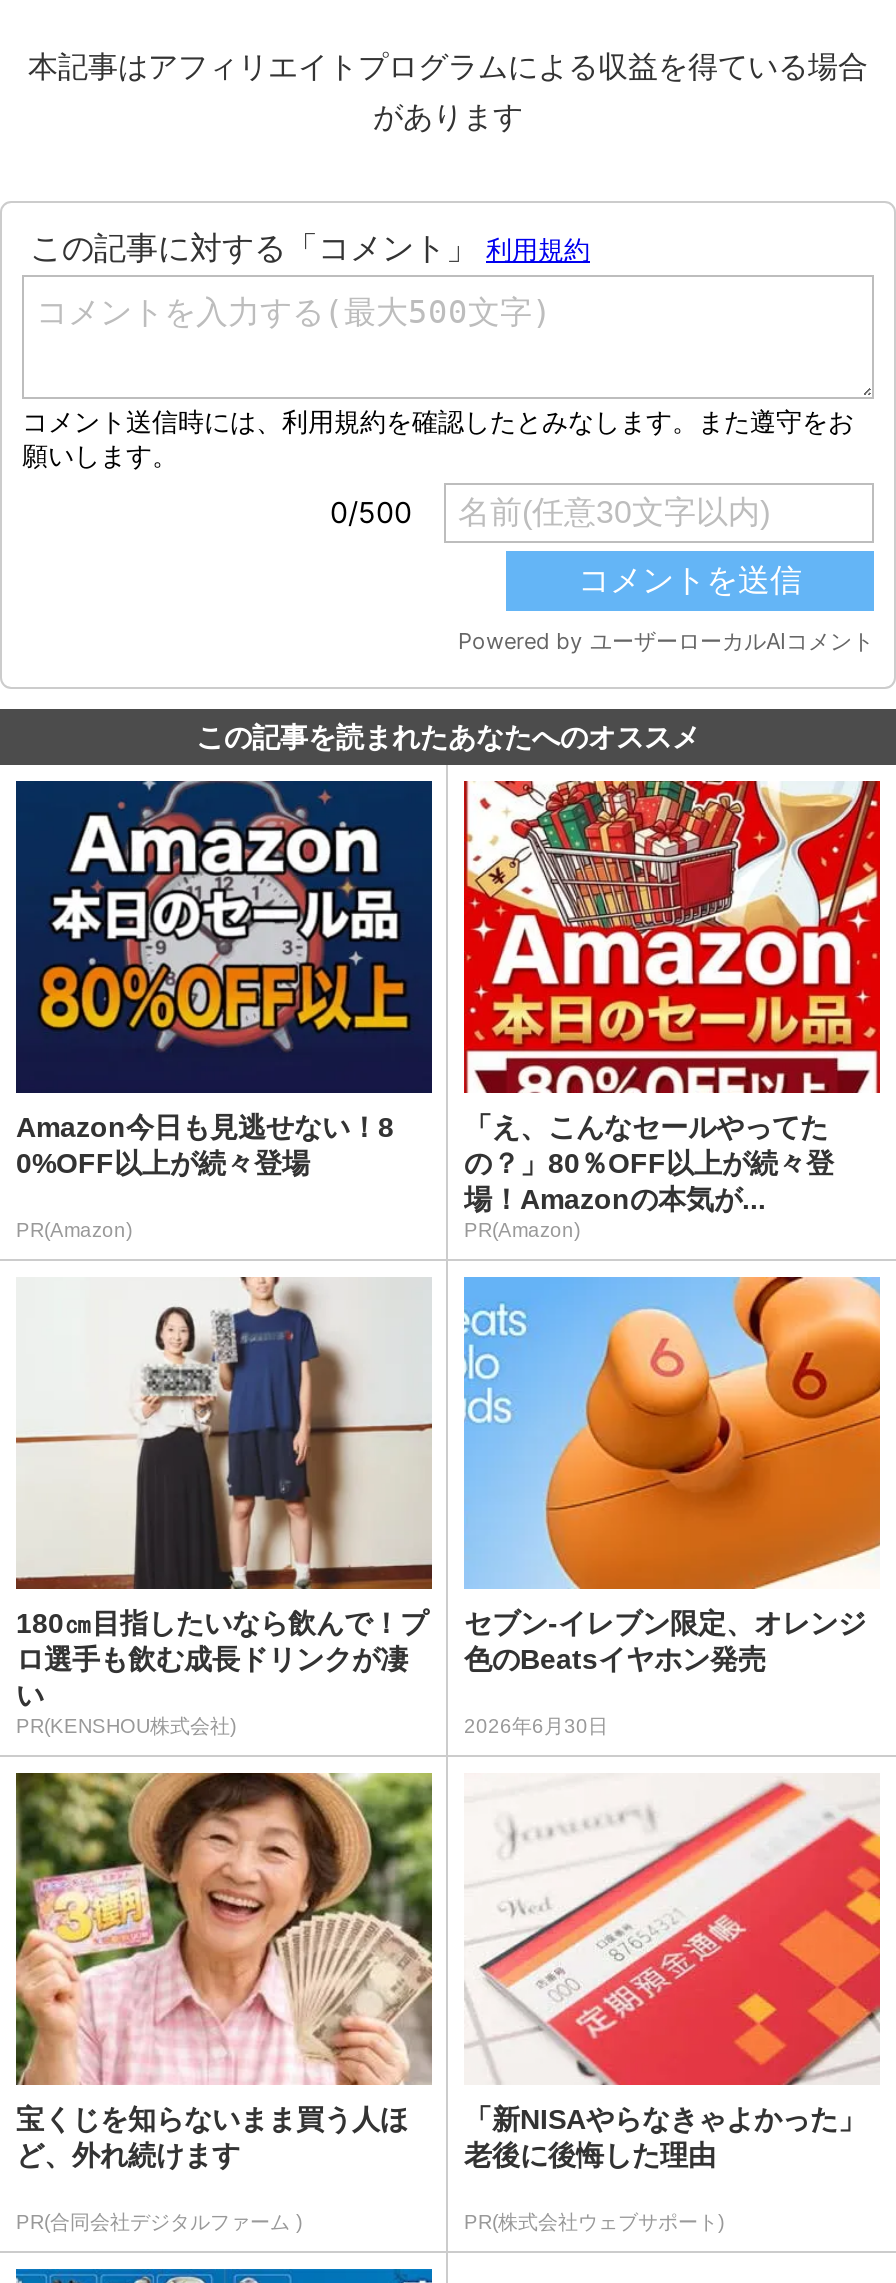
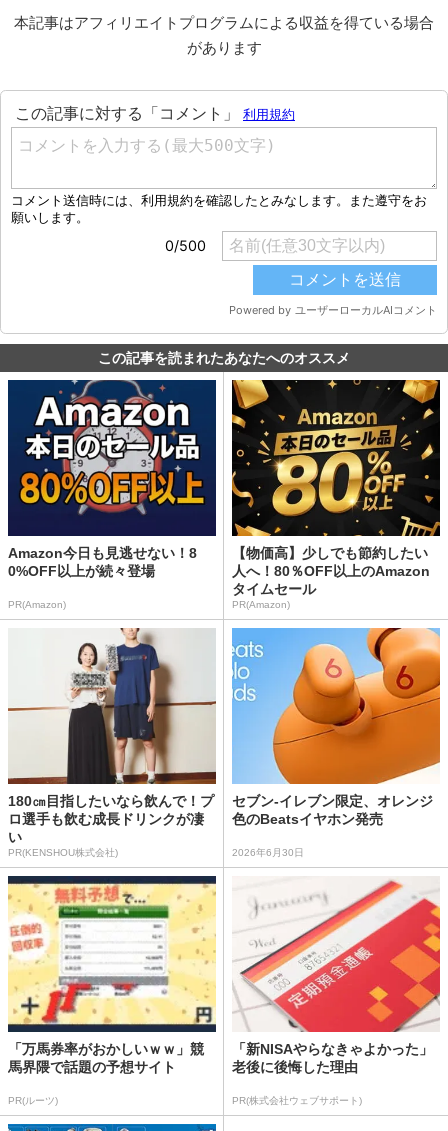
[462,779,882,1215] [image] | 「え、こんなセールやってた | の？」80％OFF以上が続々登 | 場！Amazonの本気が... -> [231,379,441,597] [image] | 【物価高】少しでも節約したい | 人へ！80％OFF以上のAmazon | タイムセール
[14,1771,434,2171] [image] | 宝くじを知らないまま買う人ほ | ど、外れ続けます -> [7,875,217,1075] [image] | 「万馬券率がおかしいｗｗ」競 | 馬界隈で話題の予想サイト
[16,2211,302,2233] PR(合同会社デジタルファーム ) -> [8,1095,58,1106] PR(ルーツ)

